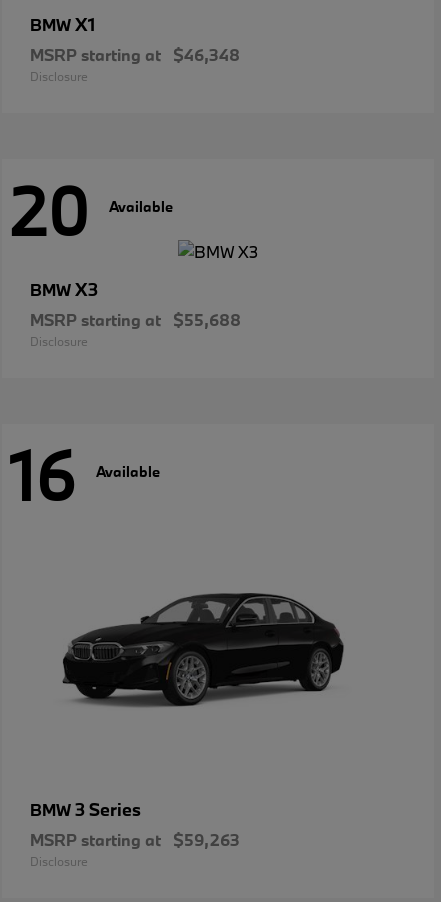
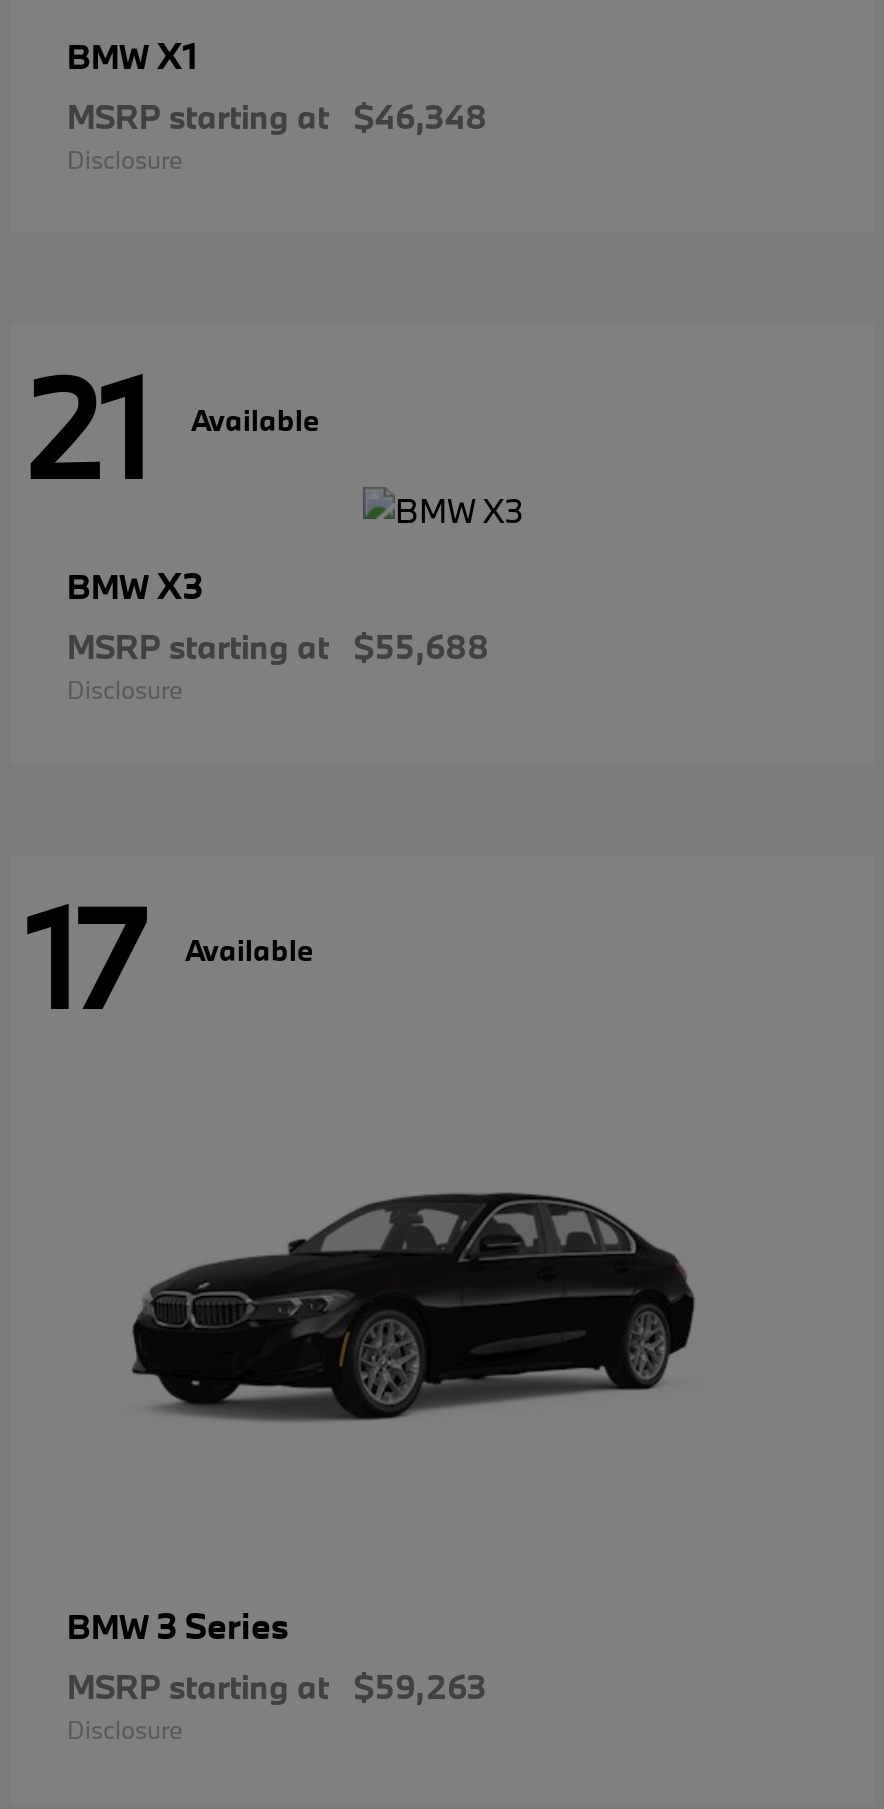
[10,167,173,254] 20 Available -> [27,341,319,515] 21 Available
[10,432,160,519] 16 Available -> [27,871,313,1045] 17 Available

